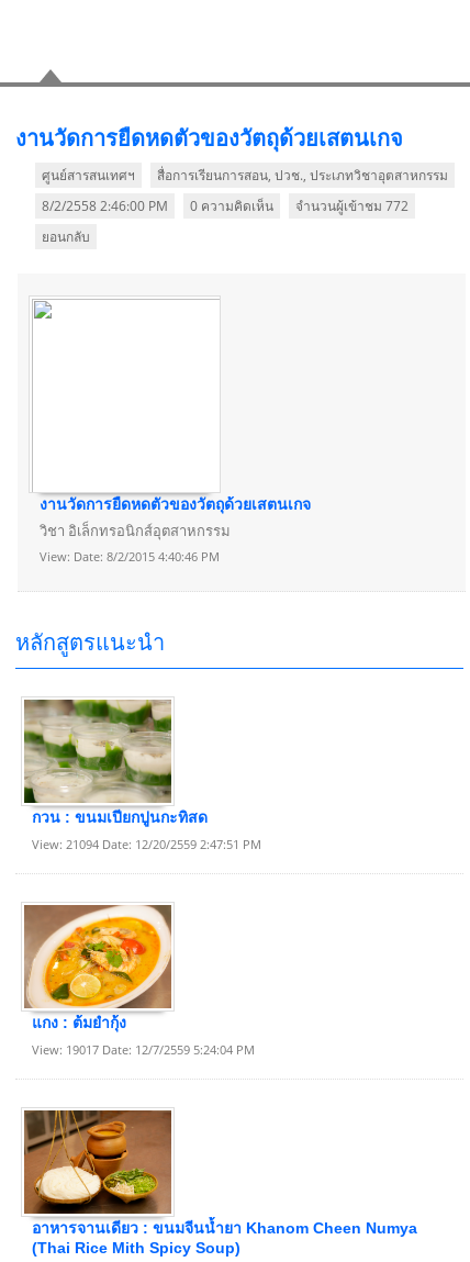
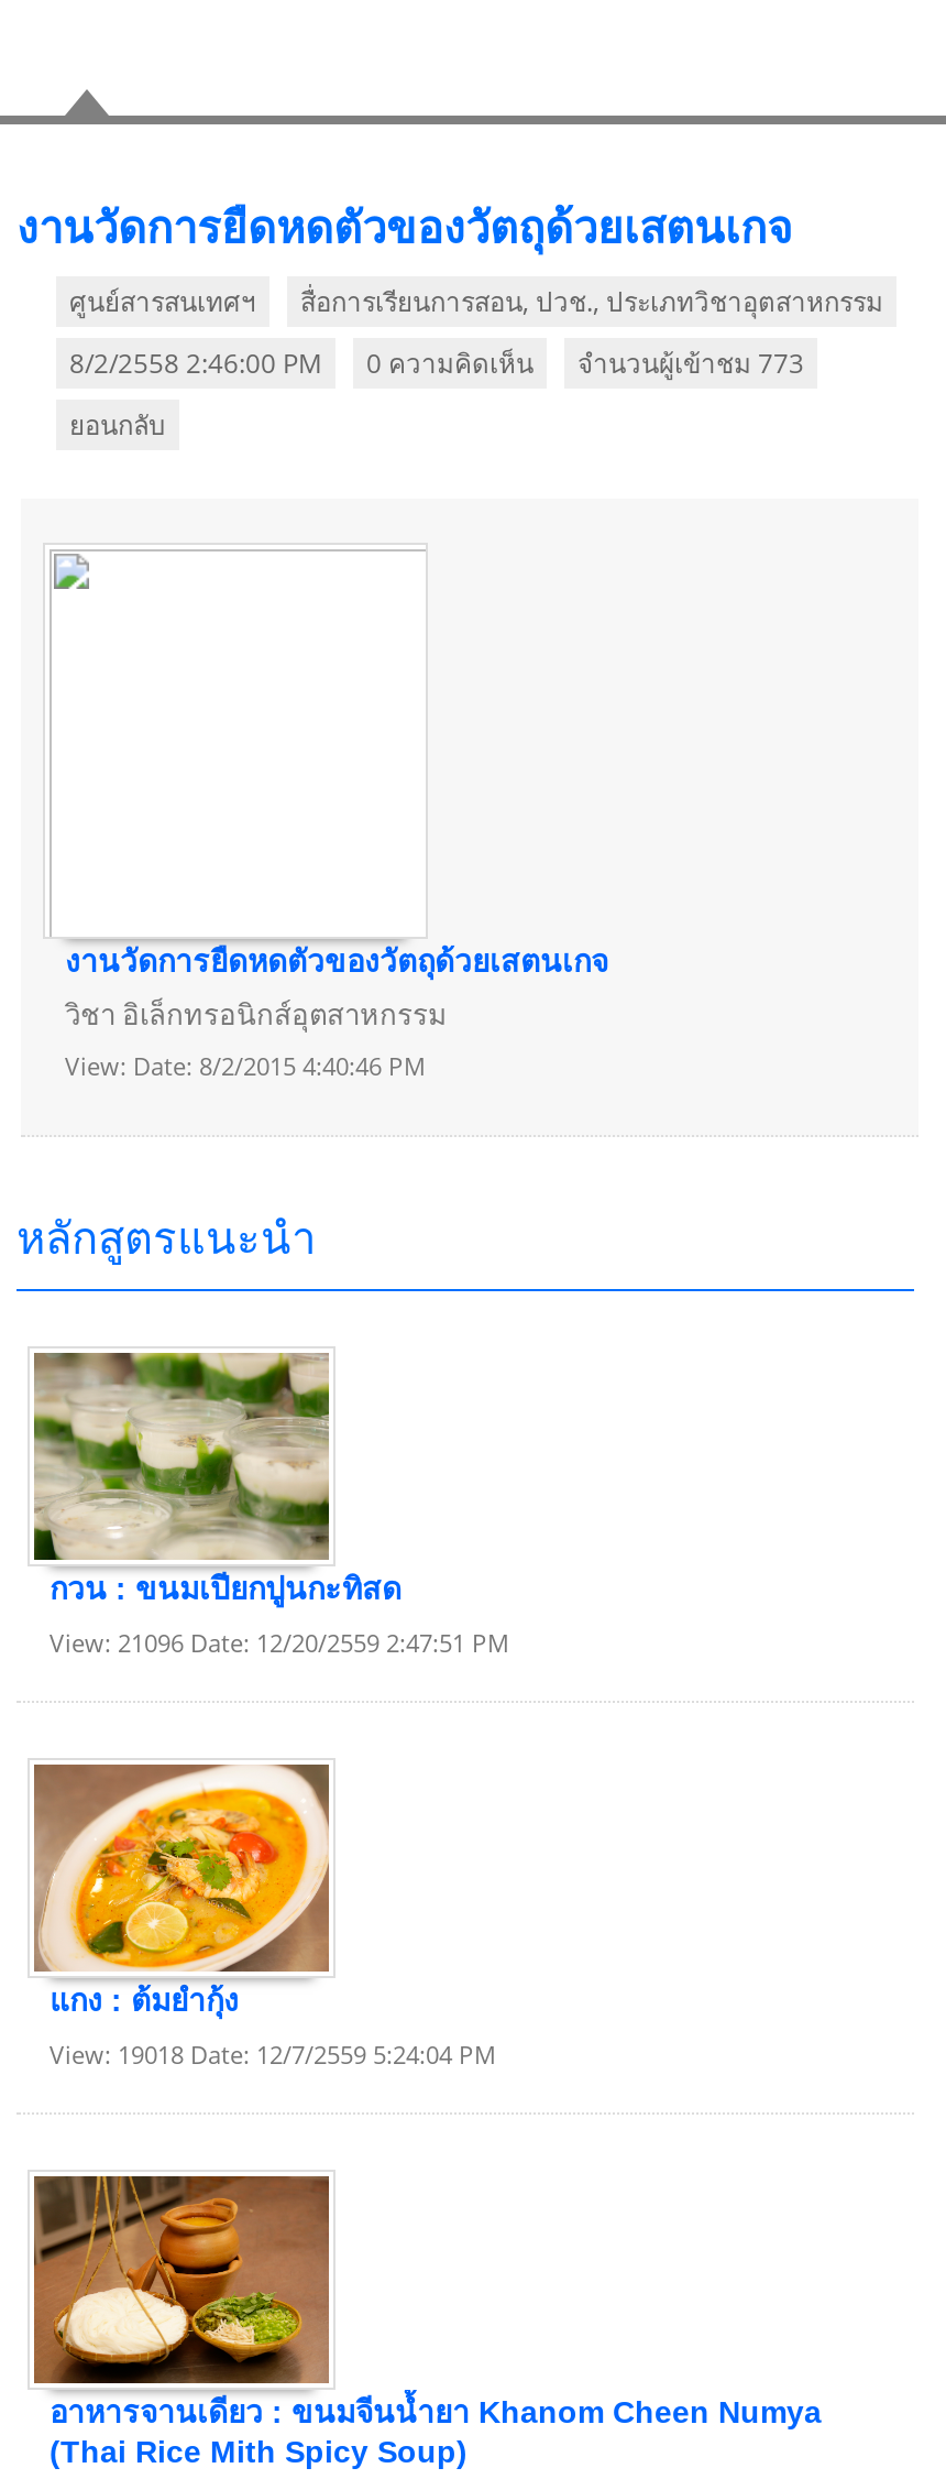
[295,196,409,215] จำนวนผู้เข้าชม 772 -> [577,343,804,381] จำนวนผู้เข้าชม 773
[32,835,261,852] View: 21094 Date: 12/20/2559 2:47:51 PM -> [50,1625,509,1658] View: 21096 Date: 12/20/2559 2:47:51 PM
[32,1041,255,1057] View: 19017 Date: 12/7/2559 5:24:04 PM -> [50,2036,496,2070] View: 19018 Date: 12/7/2559 5:24:04 PM

